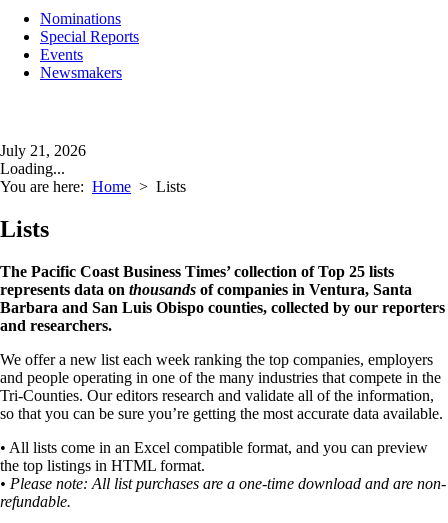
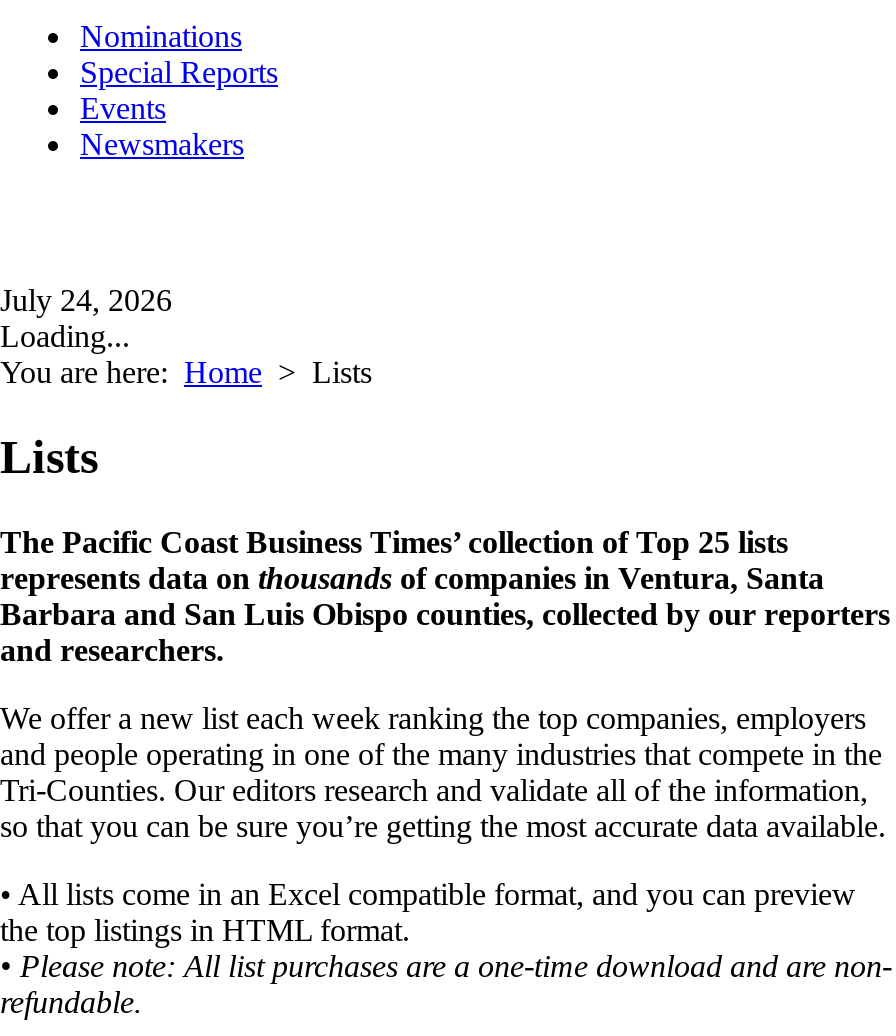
[0,142,86,159] July 21, 2026 -> [0,283,172,317] July 24, 2026

